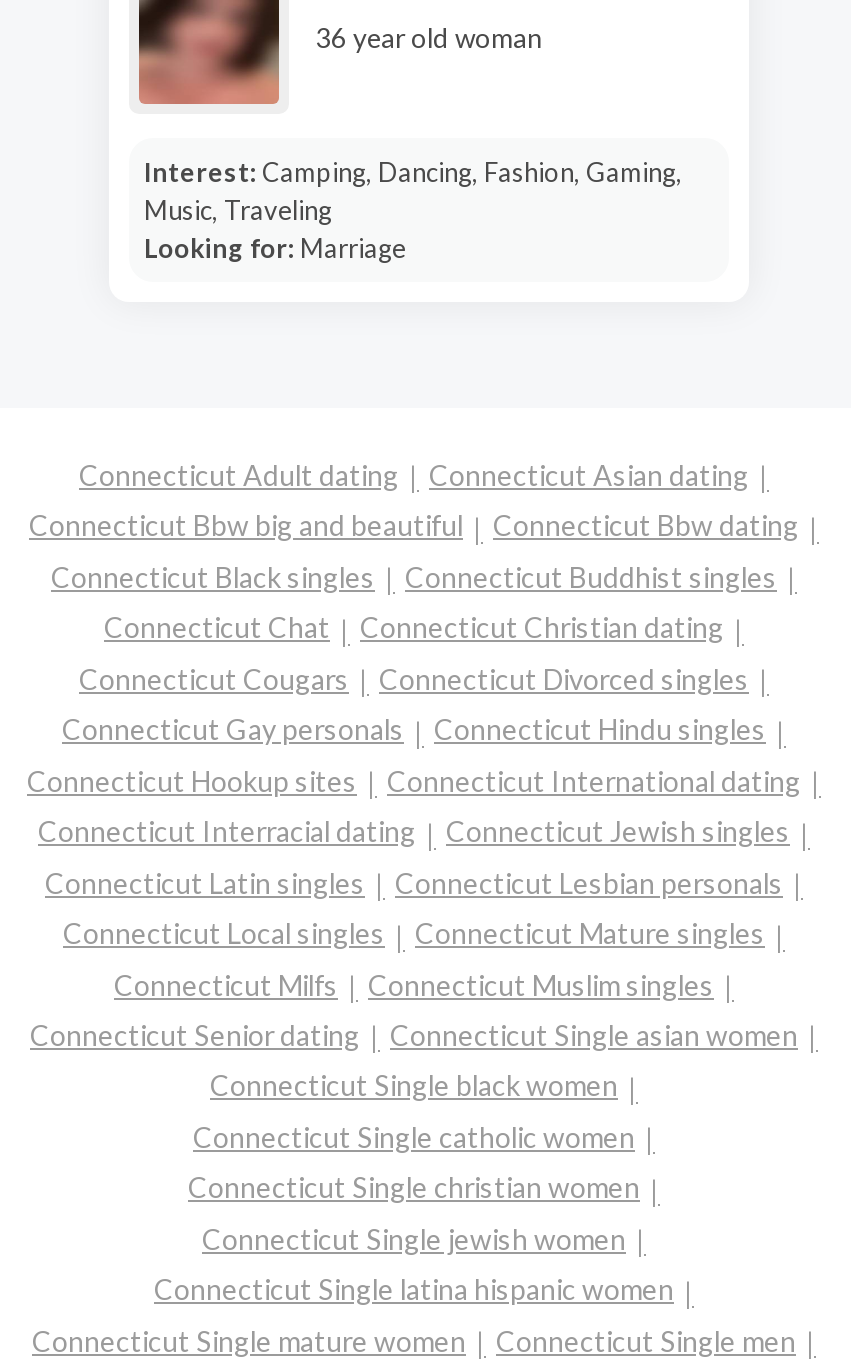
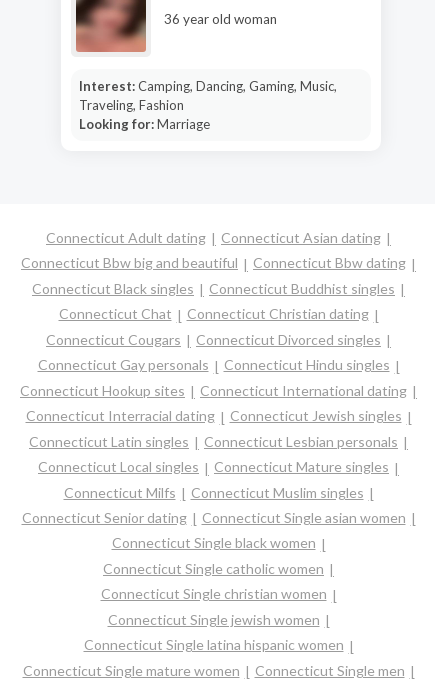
[144,155,682,225] Interest: Camping, Dancing, Fashion, Gaming, | Music, Traveling -> [78,77,336,112] Interest: Camping, Dancing, Gaming, Music, | Traveling, Fashion

